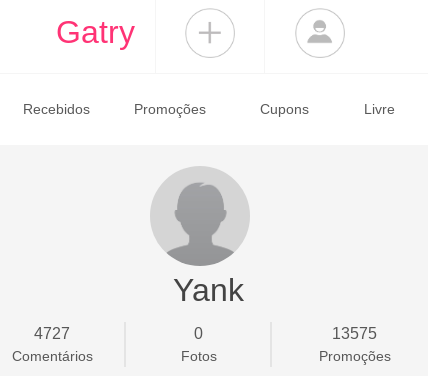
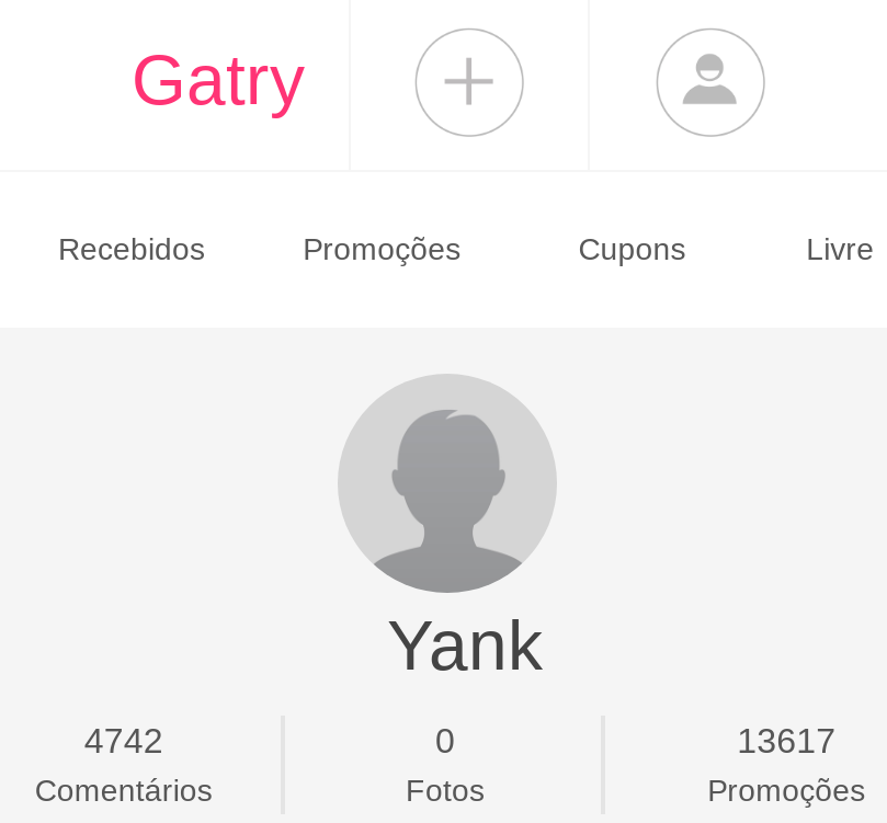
[34,325,70,342] 4727 -> [84,722,163,759] 4742
[332,325,377,342] 13575 -> [737,722,836,759] 13617

